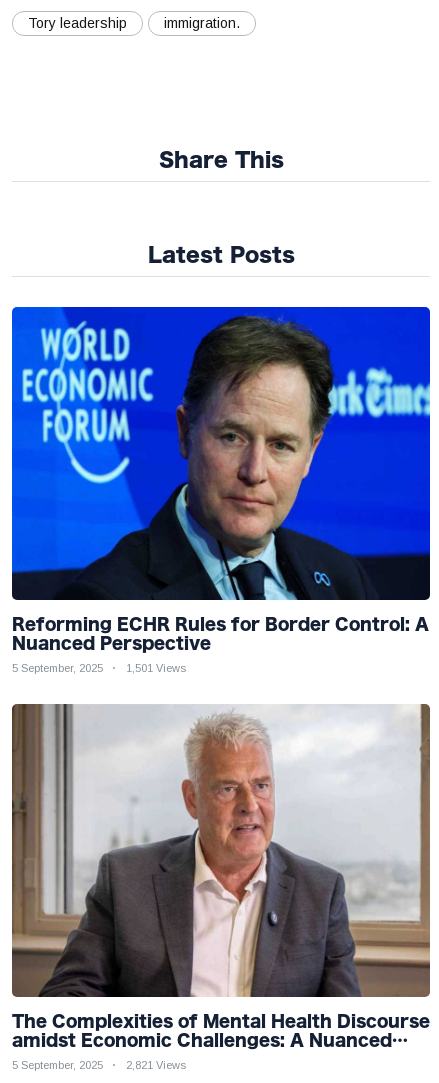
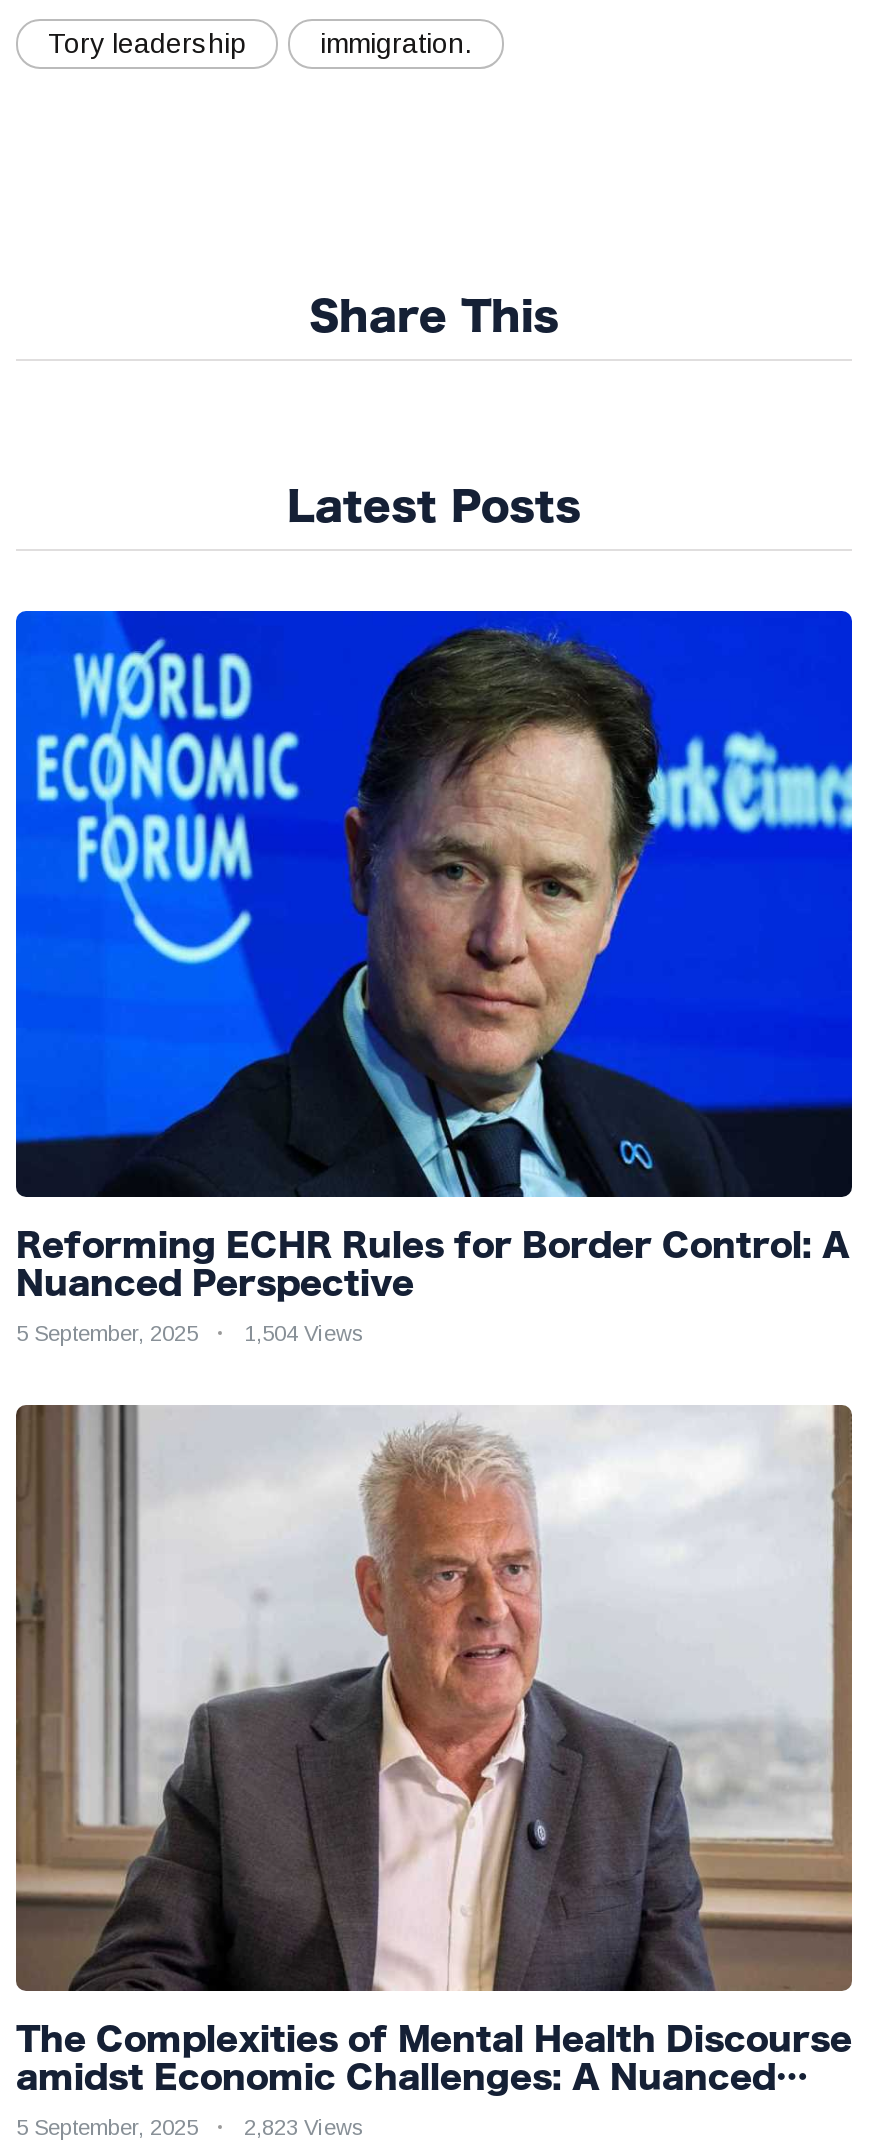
[12,662,186,674] 5 September, 2025 1,501 Views -> [16,1321,364,1345] 5 September, 2025 1,504 Views
[126,1059,186,1071] 2,821 Views -> [244,2114,364,2138] 2,823 Views

